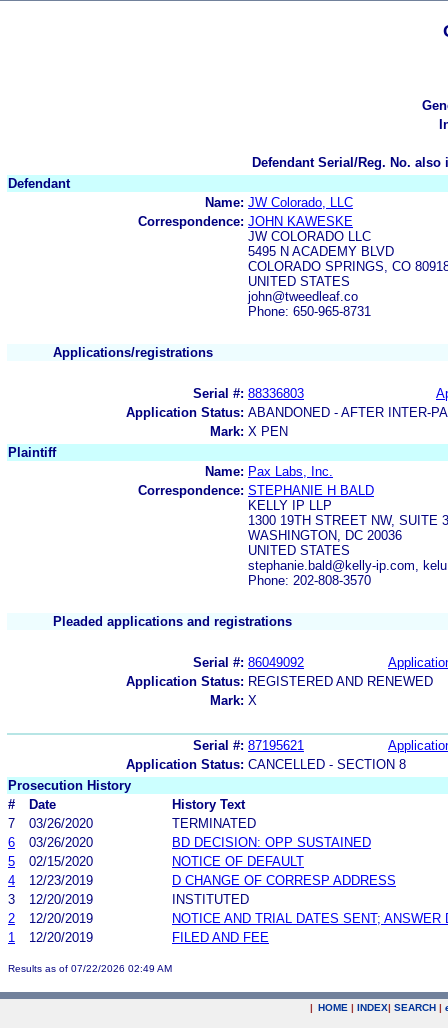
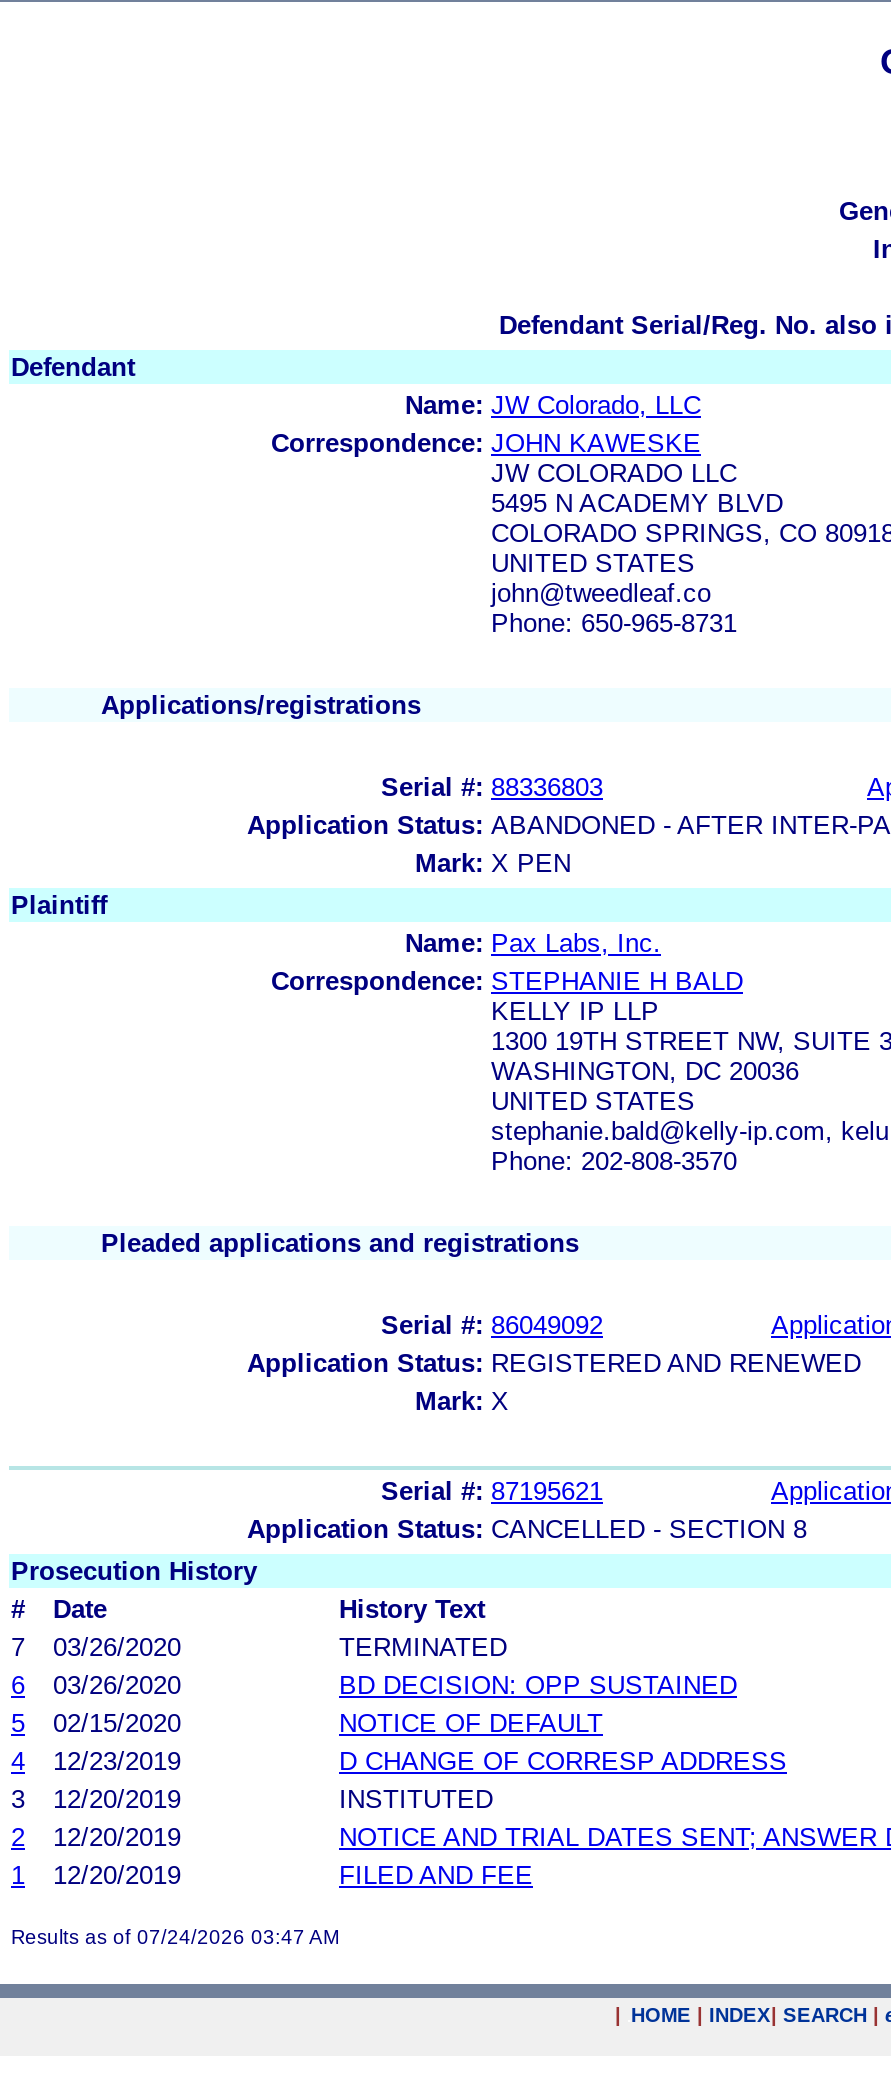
[8,963,172,974] Results as of 07/22/2026 02:49 AM -> [11,1926,339,1948] Results as of 07/24/2026 03:47 AM

